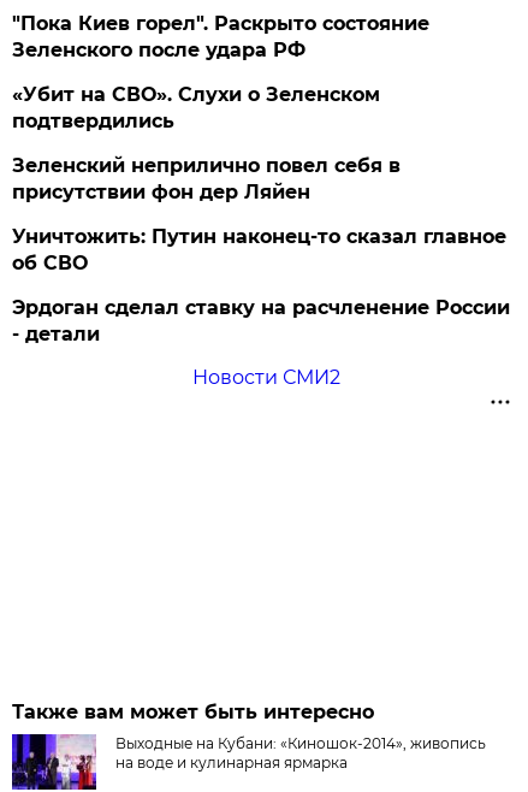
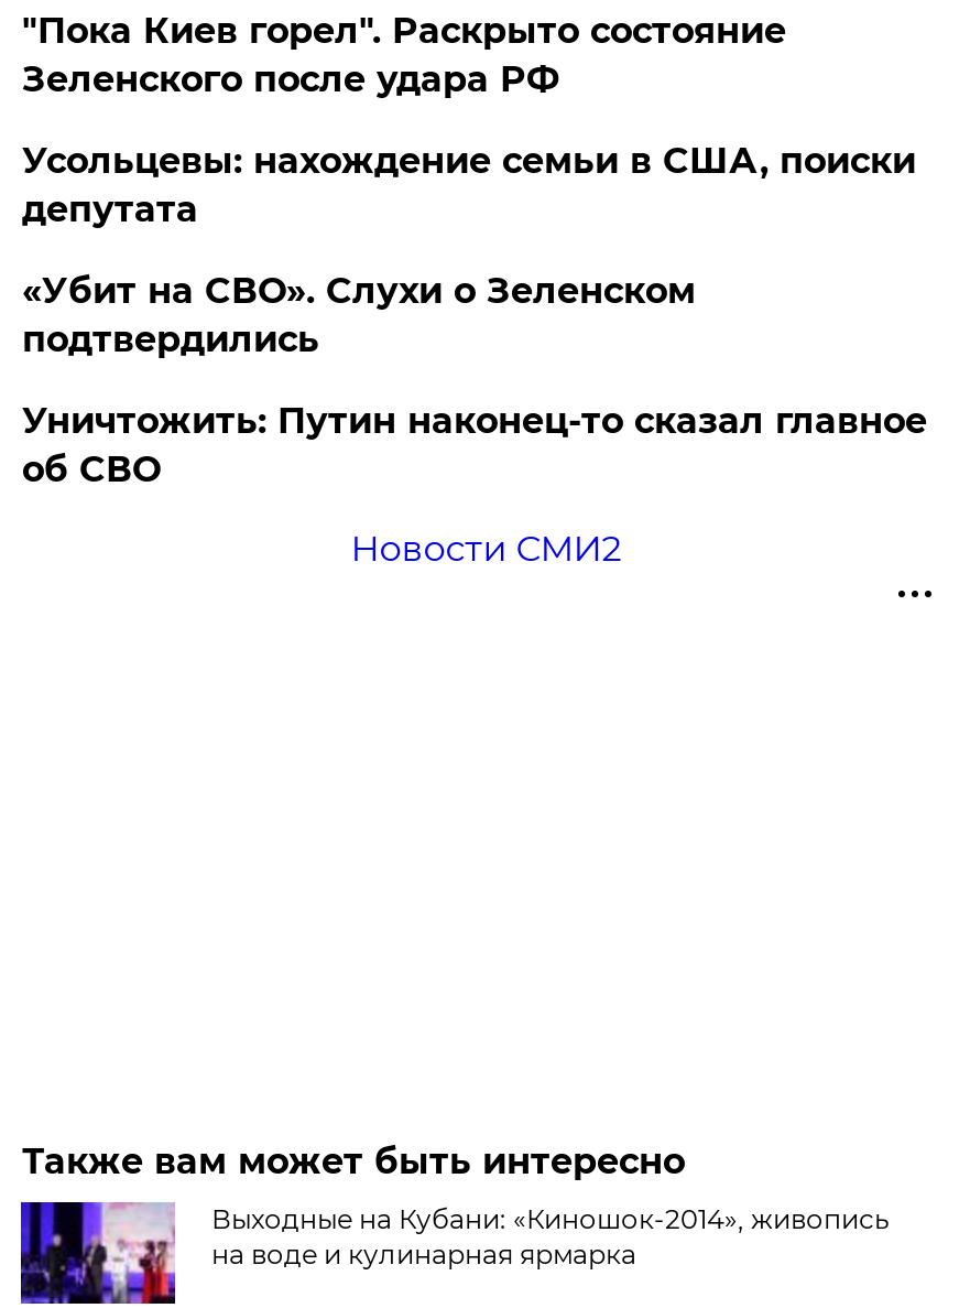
none -> [22,140,916,230] Усольцевы: нахождение семьи в США, поиски | депутата
moved [13,83,381,132] -> [22,270,696,360]: «Убит на СВО». Слухи о Зеленском | подтвердились
[13,154,401,203] Зеленский неприлично повел cебя в | присутствии фон дер Ляйен -> none
[13,296,510,345] Эрдоган сделал ставку на расчленение России | - детали -> none

